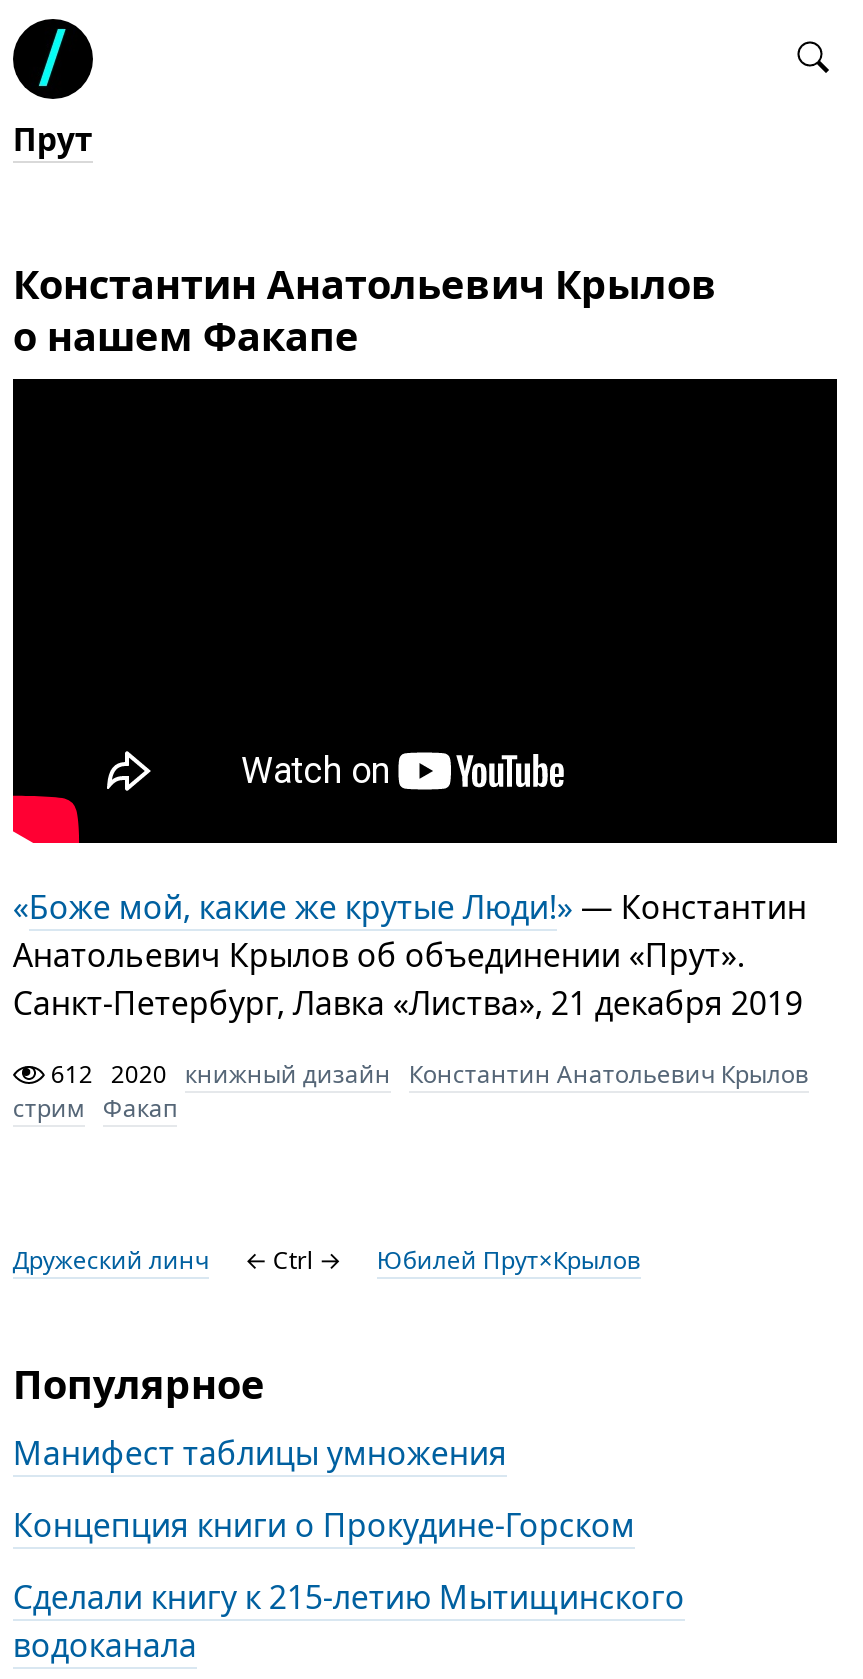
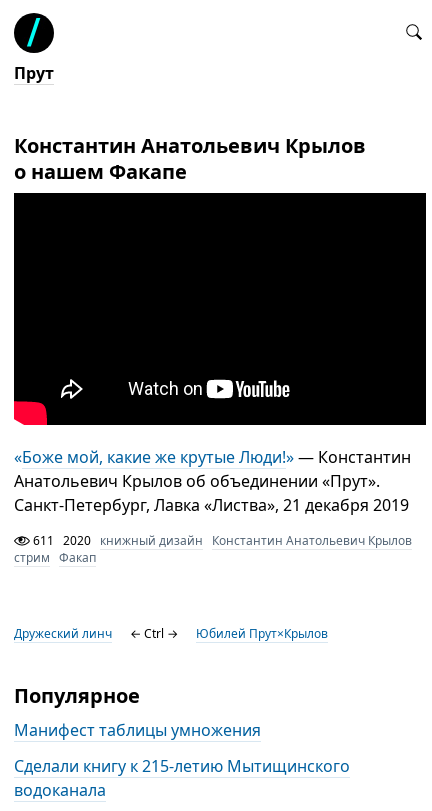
[45,1057,809,1091] 612 2020 книжный дизайн Константин Анатольевич Крылов -> [30,532,412,549] 611 2020 книжный дизайн Константин Анатольевич Крылов
[13,1502,635,1546] Концепция книги о Прокудине-Горском -> none

